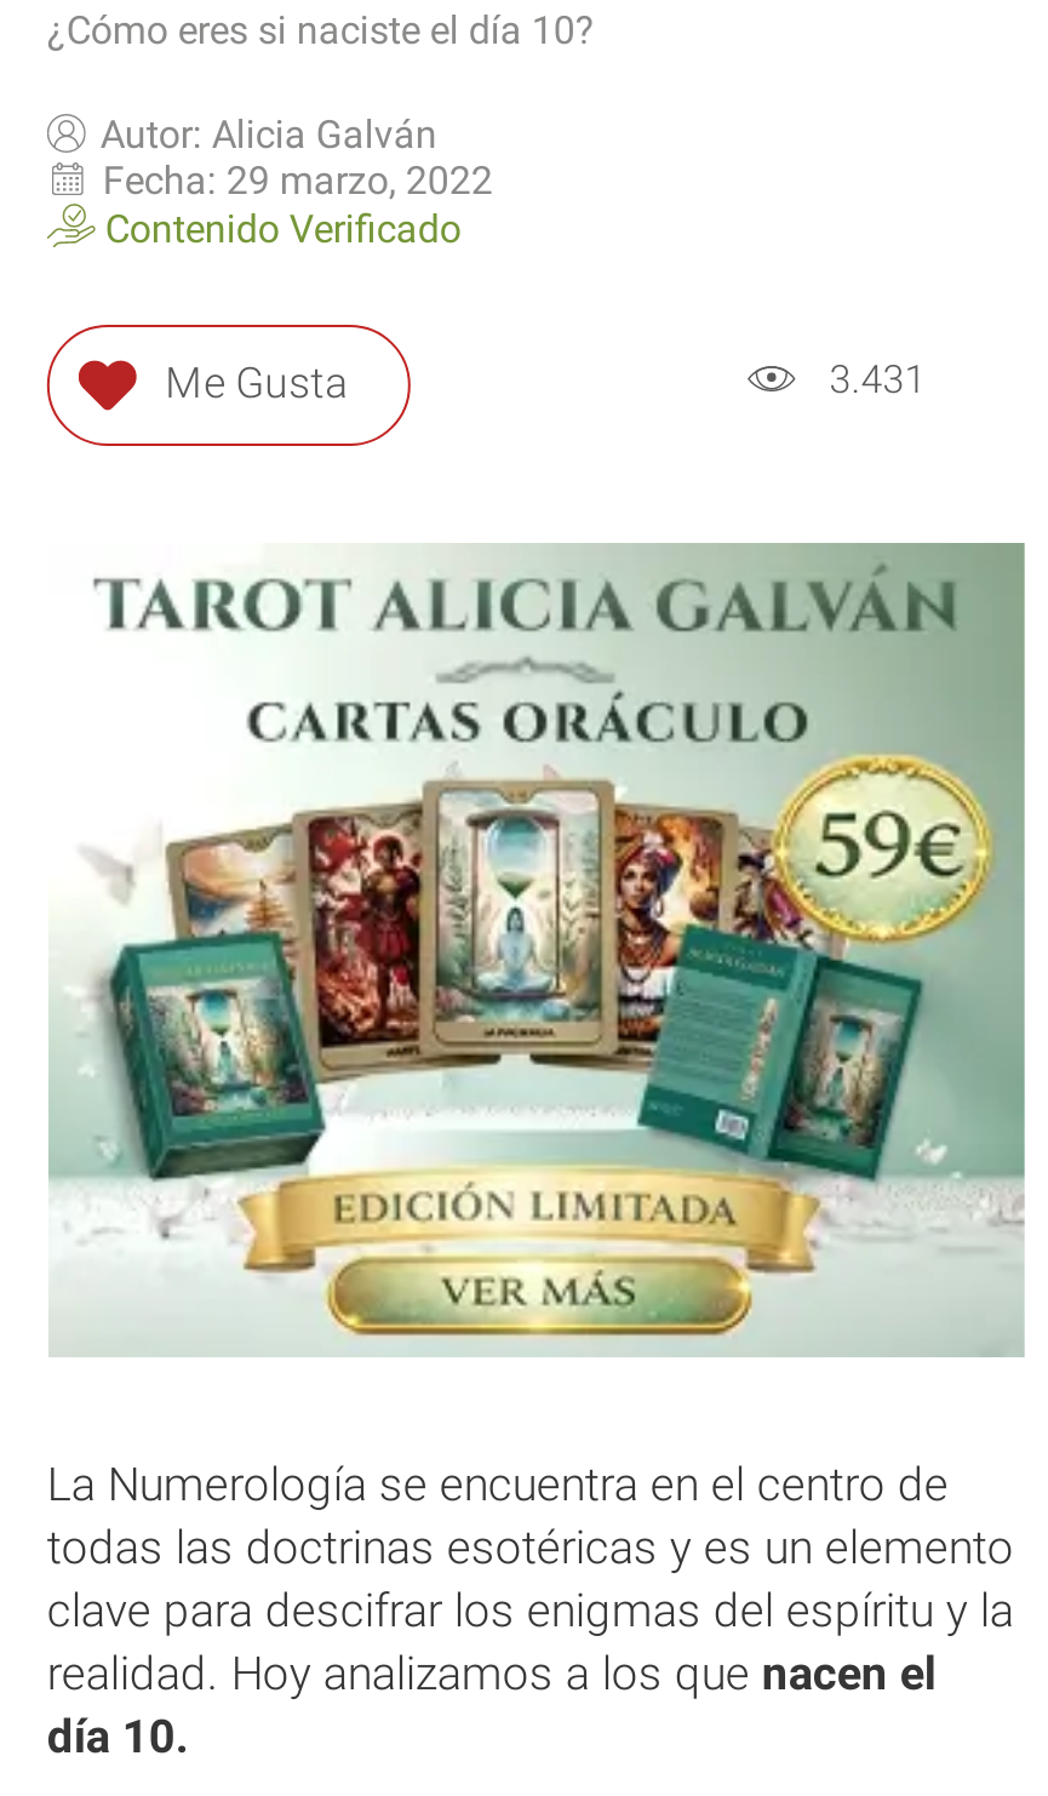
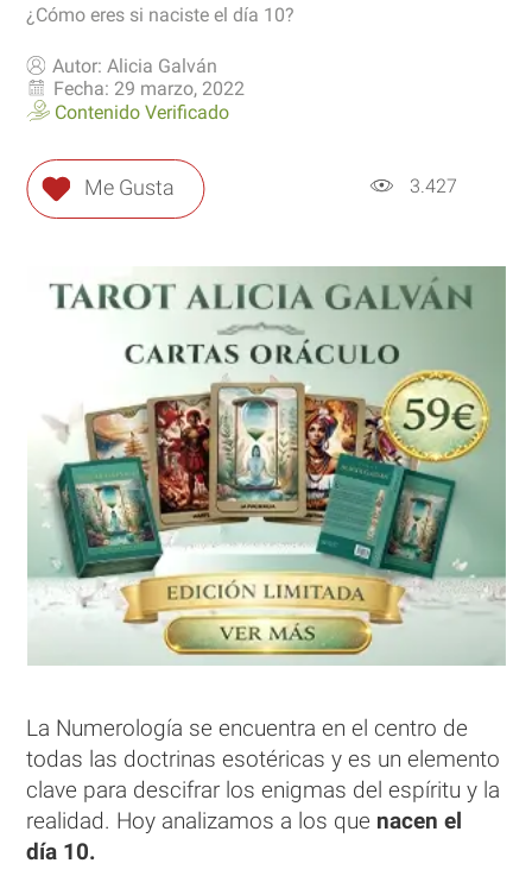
[820,356,926,402] 3.431 -> [405,174,458,197] 3.427

